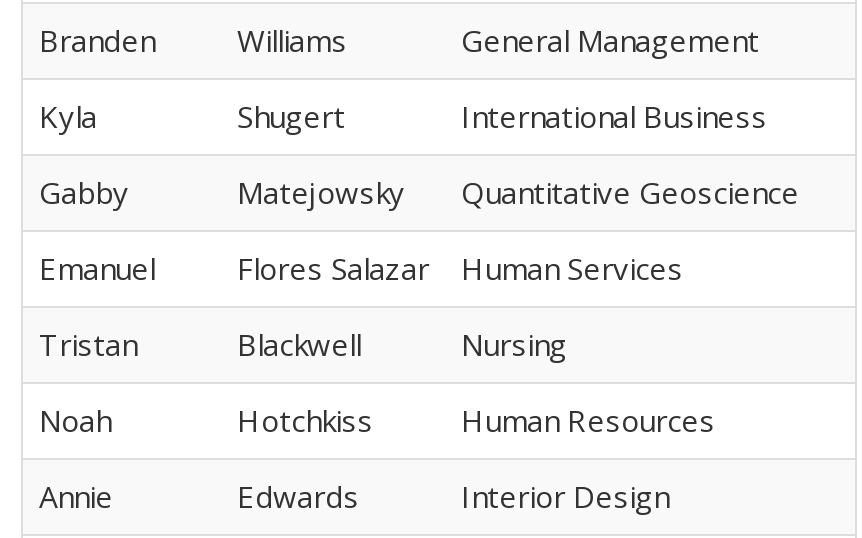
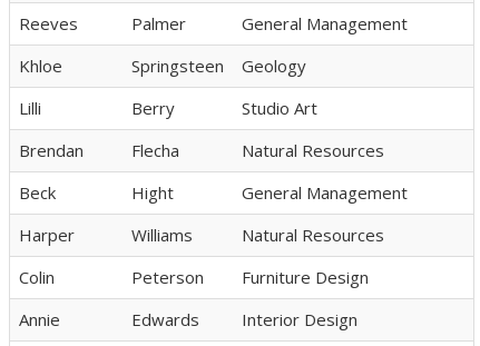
[39,19,347,59] Branden | Williams -> [19,12,186,34] Reeves | Palmer
[39,95,799,439] Kyla | Shugert | International Business | Gabby | Matejowsky | Quantitative Geoscience | Emanuel | Flores Salazar | Human Services | Tristan | Blackwell | Nursing | Noah | Hotchkiss | Human Resources -> [19,54,408,288] Khloe | Springsteen | Geology | Lilli | Berry | Studio Art | Brendan | Flecha | Natural Resources | Beck | Hight | General Management | Harper | Williams | Natural Resources | Colin | Peterson | Furniture Design

